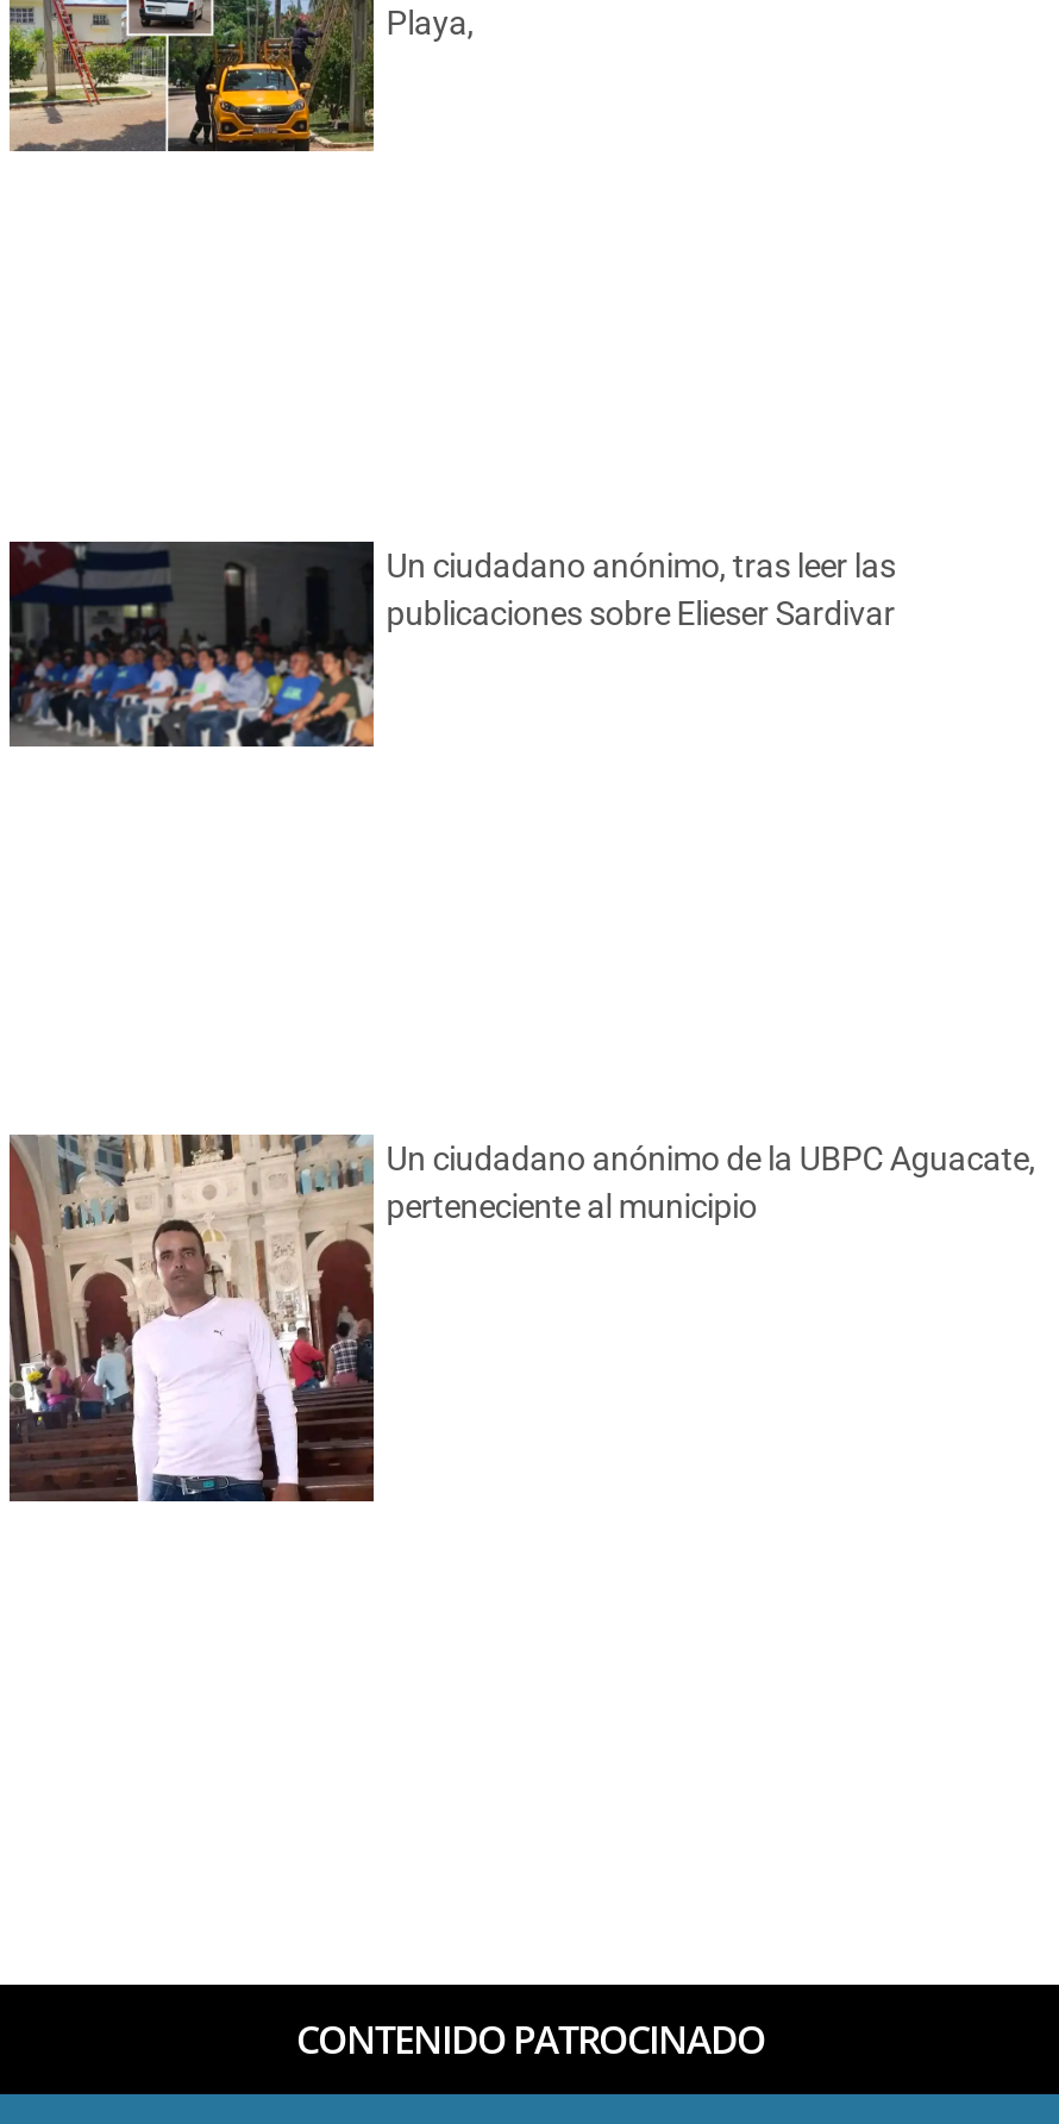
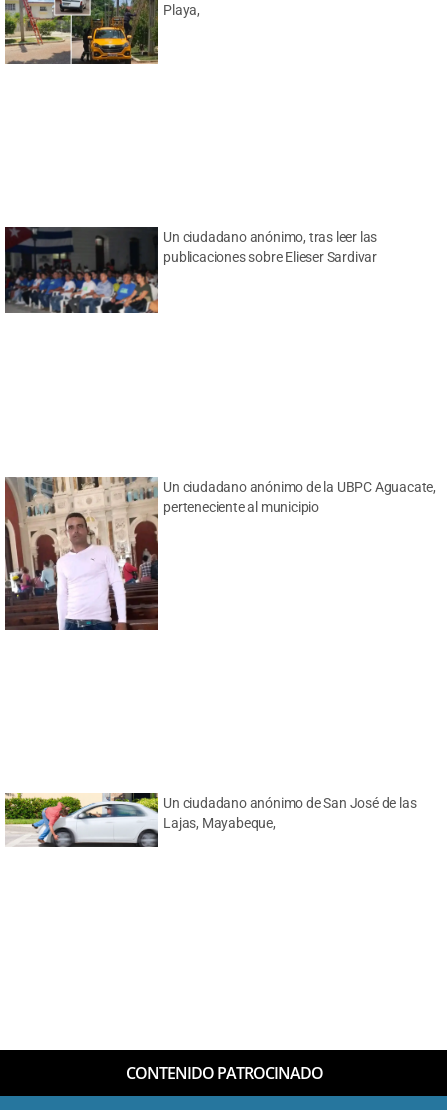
none -> [4,792,416,848] [image] | Un ciudadano anónimo de San José de las | Lajas, Mayabeque,

